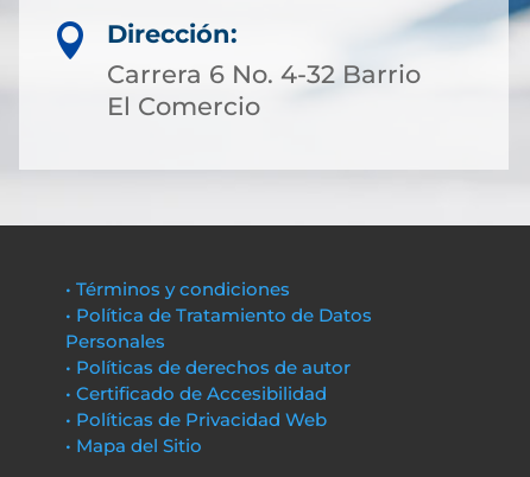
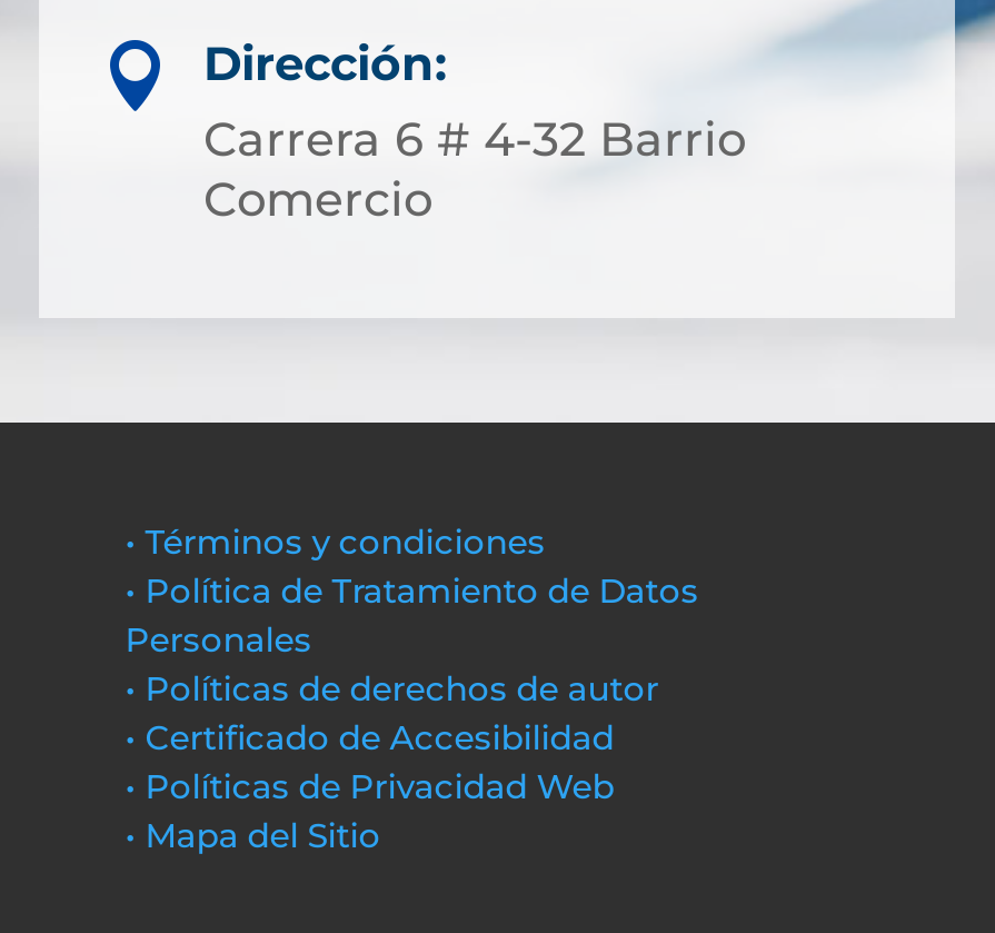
[107,59,421,121] Carrera 6 No. 4-32 Barrio | El Comercio -> [203,111,746,227] Carrera 6 # 4-32 Barrio | Comercio

